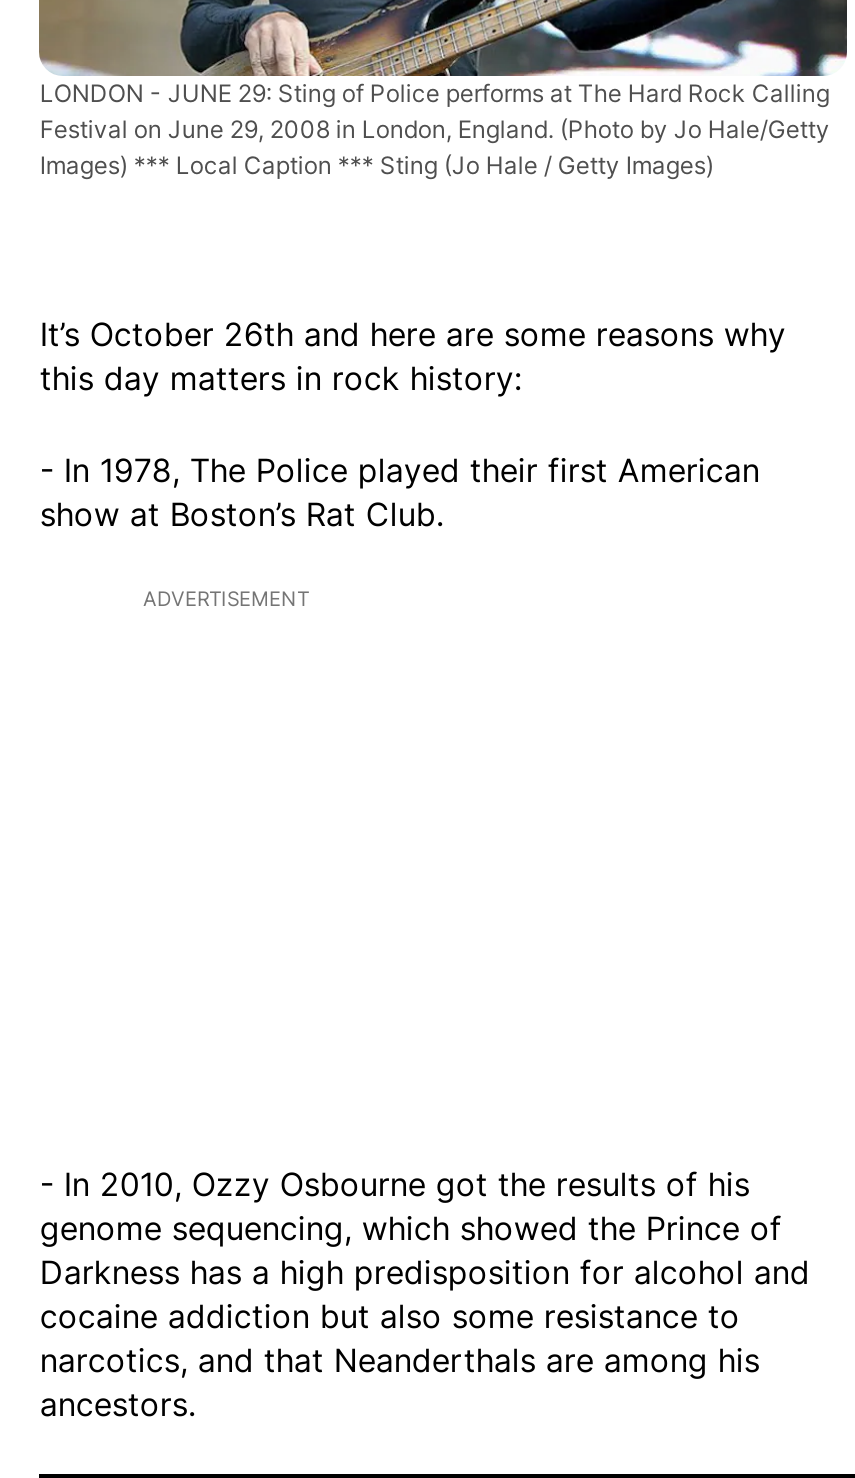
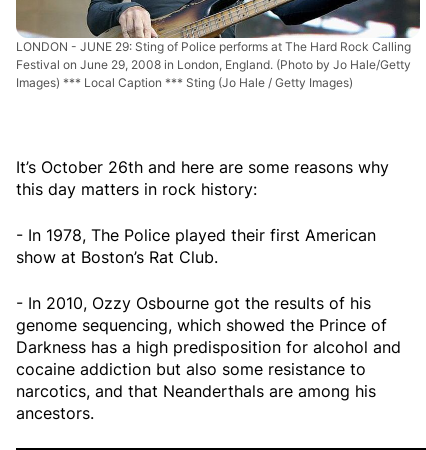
[143,586,309,610] ADVERTISEMENT -> none

